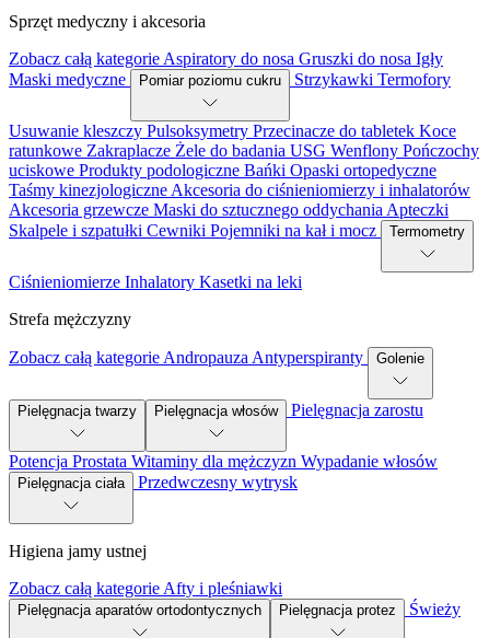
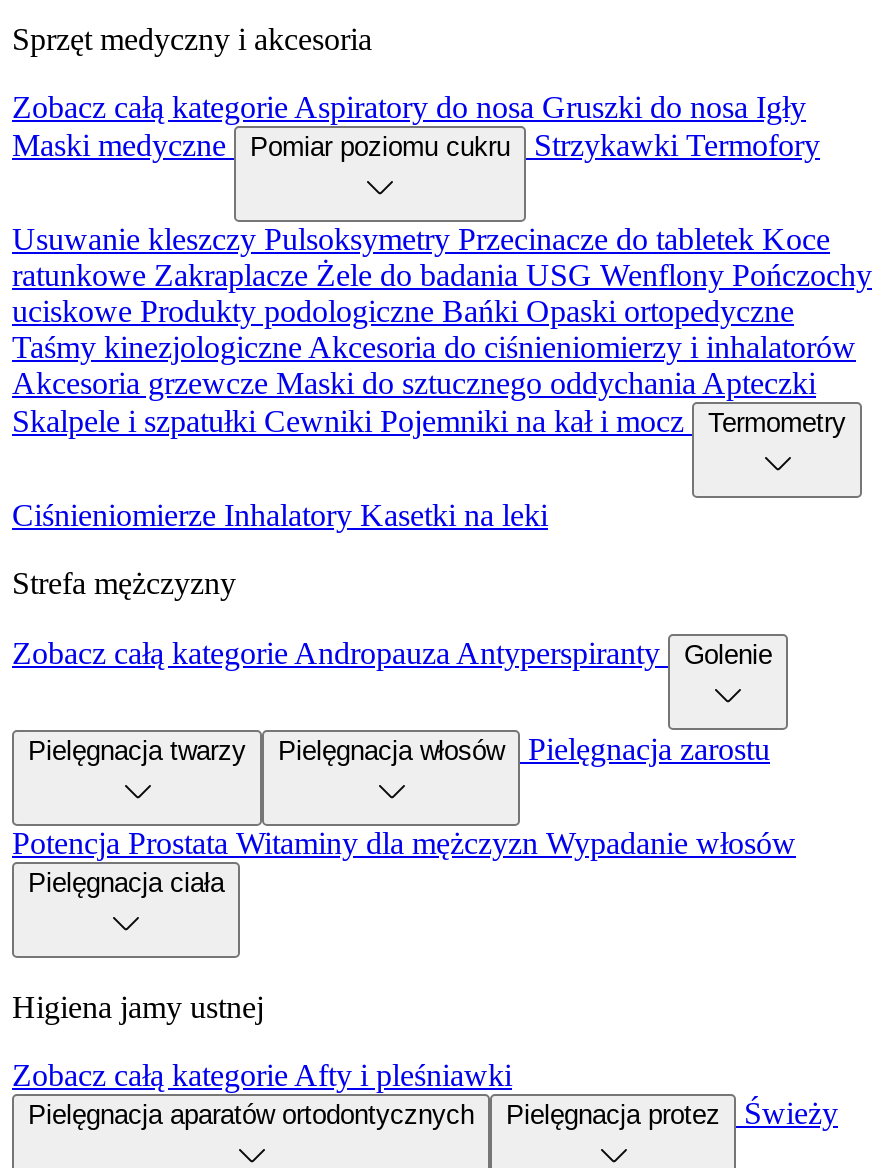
[18,473,298,491] Pielęgnacja ciała Przedwczesny wytrysk -> [28,868,224,898] Pielęgnacja ciała

